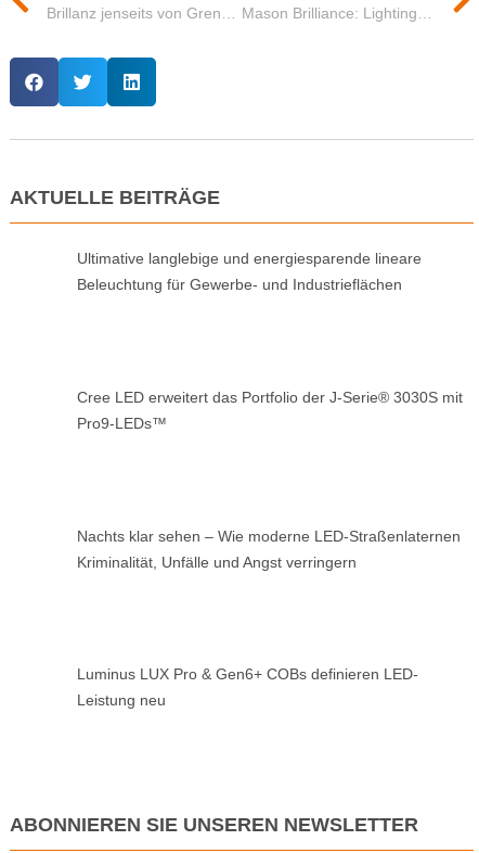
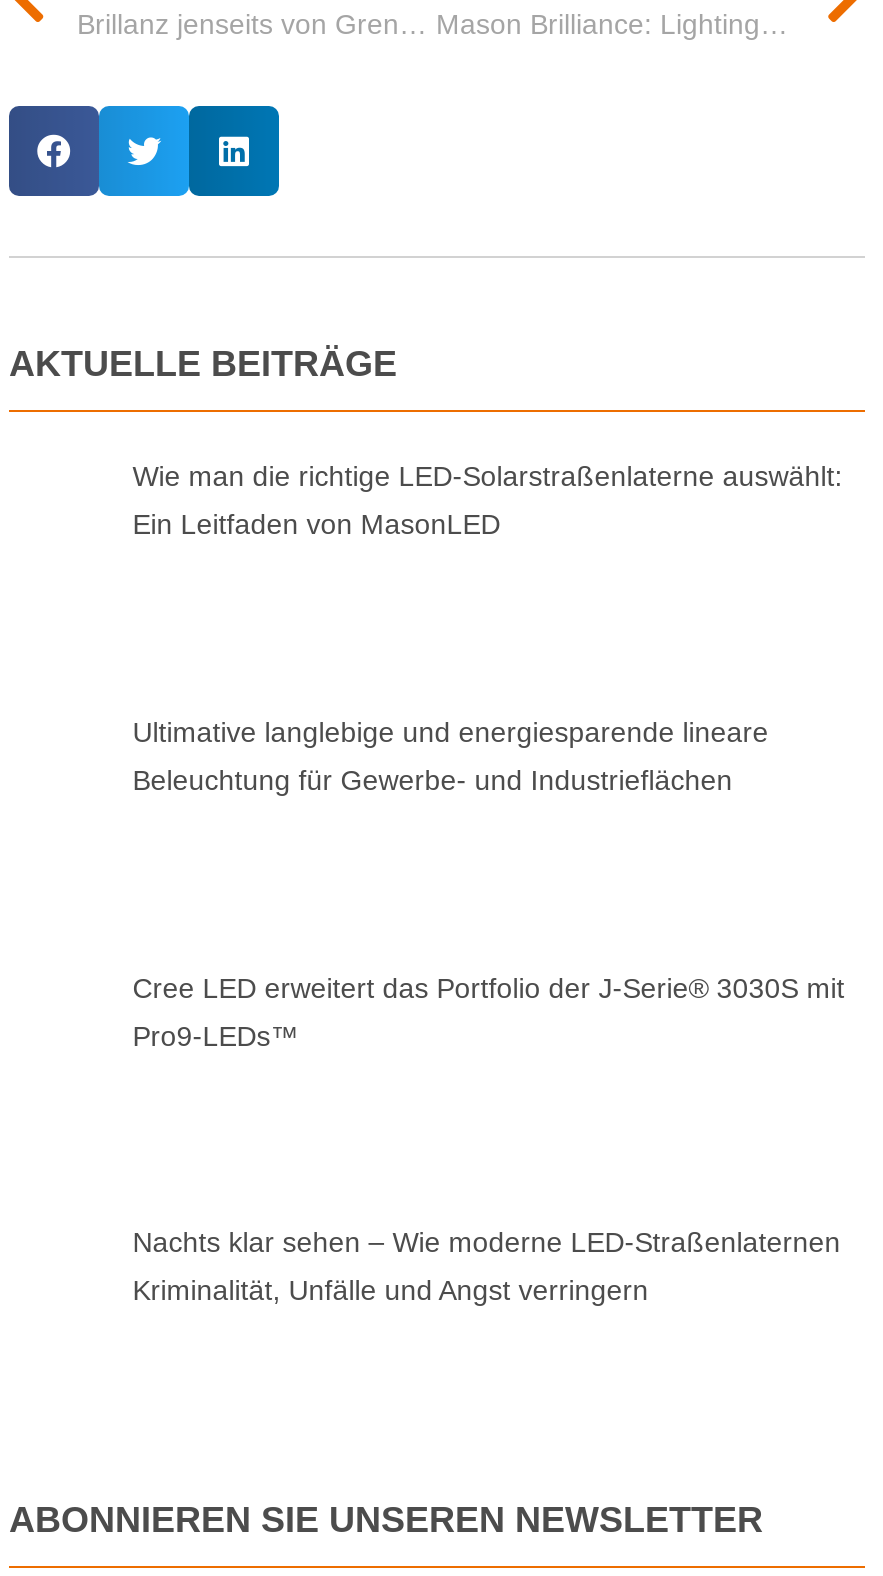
none -> [133,461,843,541] Wie man die richtige LED-Solarstraßenlaterne auswählt: | Ein Leitfaden von MasonLED
moved [77,250,463,571] -> [133,716,845,1307]: Ultimative langlebige und energiesparende lineare | Beleuchtung für Gewerbe- und Industrieflächen | Cree LED erweitert das Portfolio der J-Serie® 3030S mit | Pro9-LEDs™ | Nachts klar sehen – Wie moderne LED-Straßenlaternen | Kriminalität, Unfälle und Angst verringern
[77,666,418,709] Luminus LUX Pro & Gen6+ COBs definieren LED- | Leistung neu -> none

